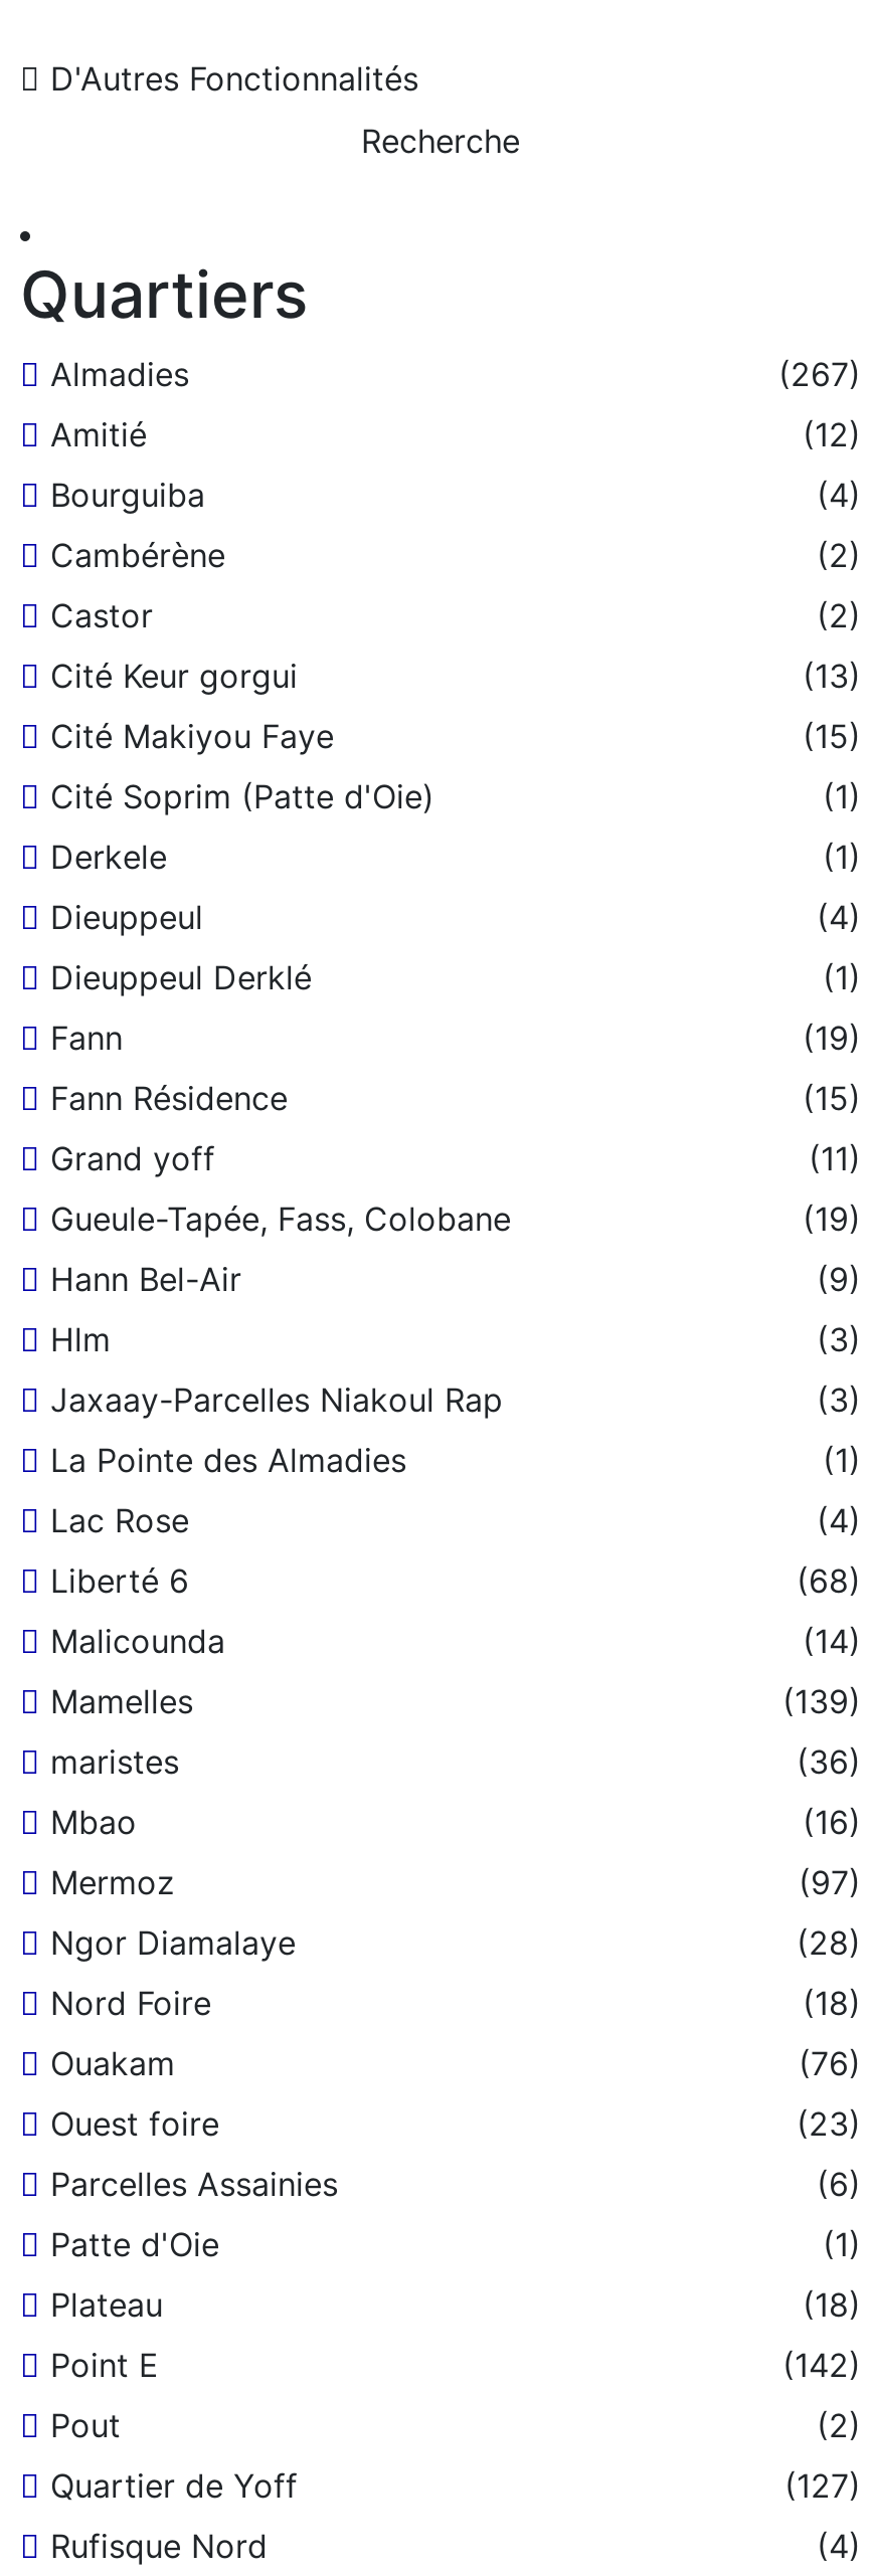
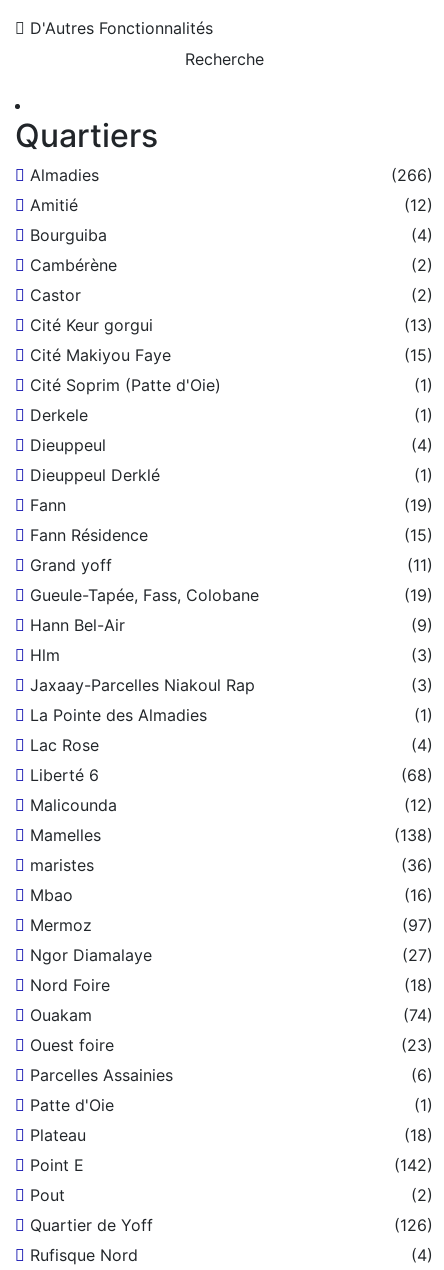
[778,354,861,394] (267) -> [391,165,433,185] (266)
[803,1621,861,1661] (14) -> [404,795,433,815] (12)
[782,1681,861,1721] (139) -> [394,825,433,845] (138)
[797,1922,861,1963] (28) -> [402,945,433,965] (27)
[799,2043,861,2083] (76) -> [403,1005,433,1025] (74)
[784,2465,861,2506] (127) -> [394,1215,433,1235] (126)

